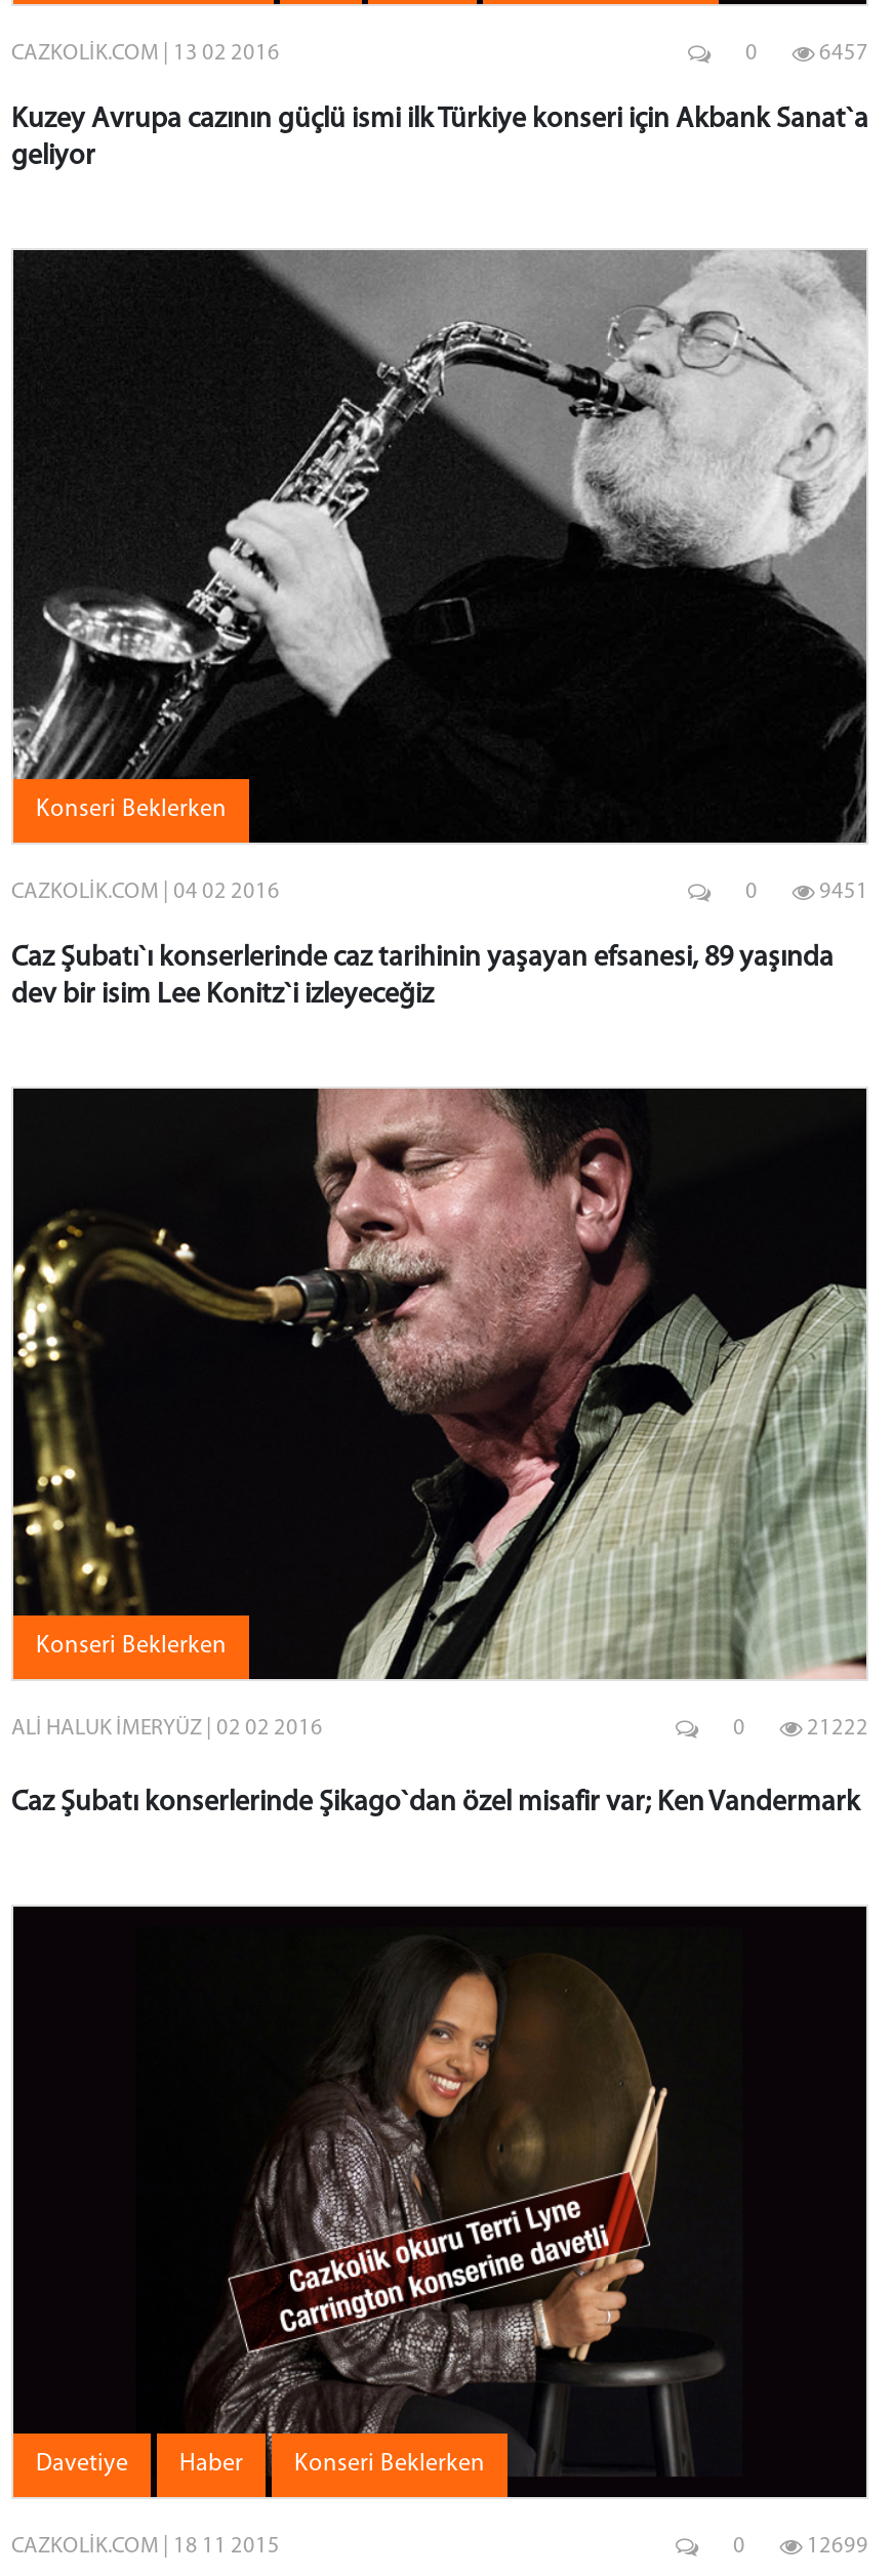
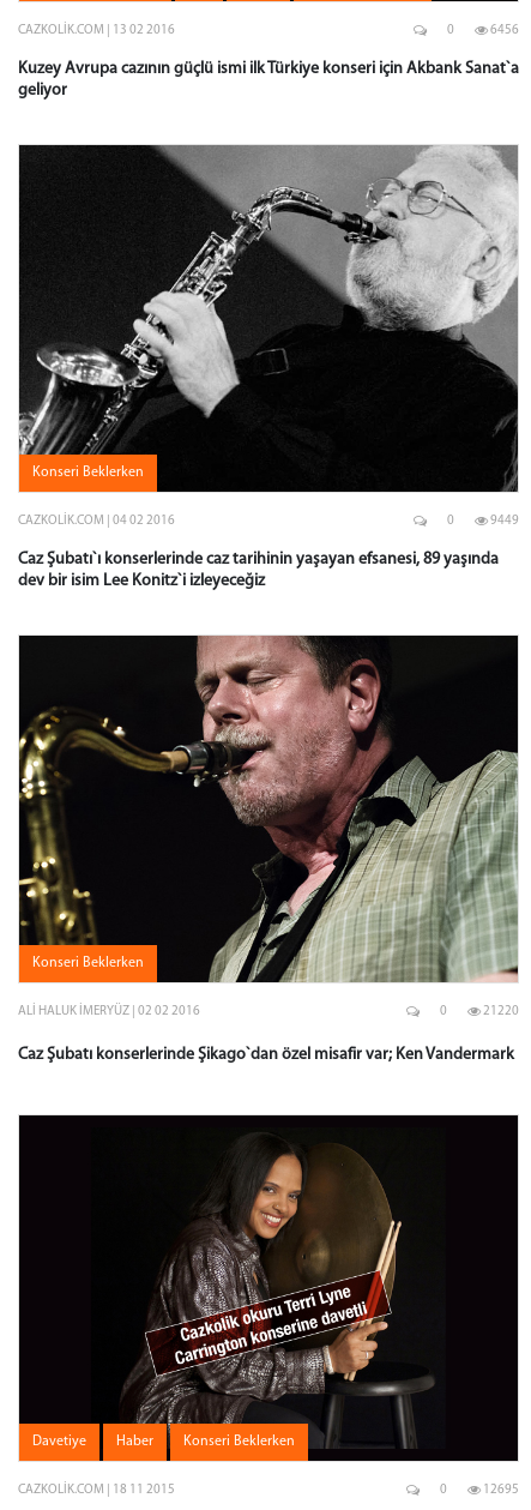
[819,42,868,64] 6457 -> [490,24,519,38] 6456
[819,880,868,903] 9451 -> [490,515,519,528] 9449
[807,1717,868,1740] 21222 -> [483,1005,519,1018] 21220
[807,2536,868,2559] 12699 -> [483,1484,519,1497] 12695

